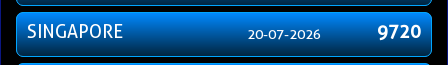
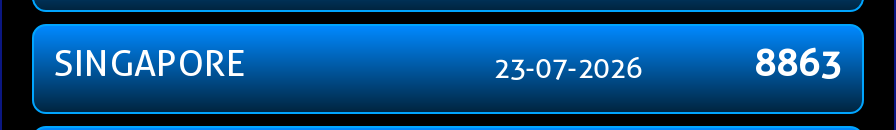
[247,26,321,42] 20-07-2026 -> [493,53,641,85] 23-07-2026
[377,21,421,42] 9720 -> [754,43,842,85] 8863

